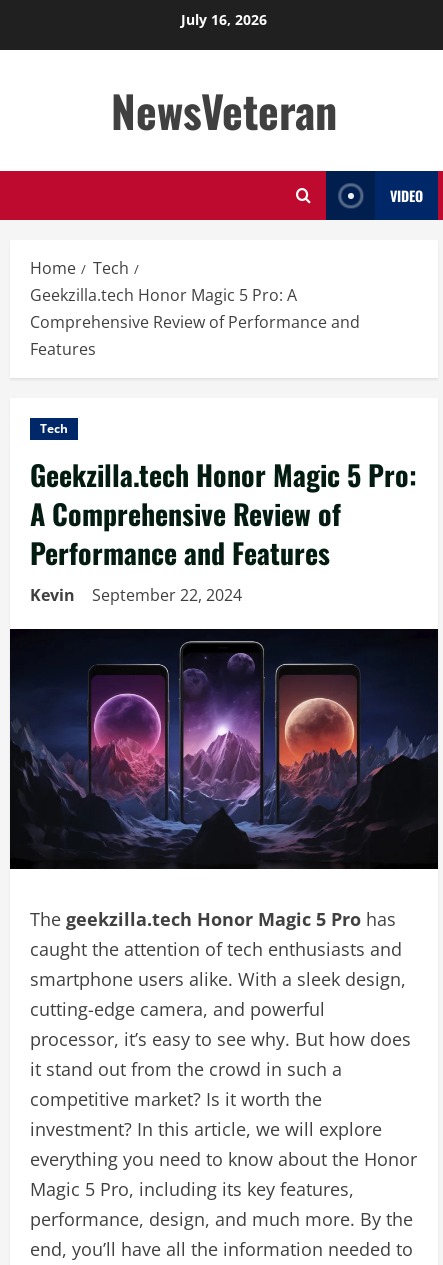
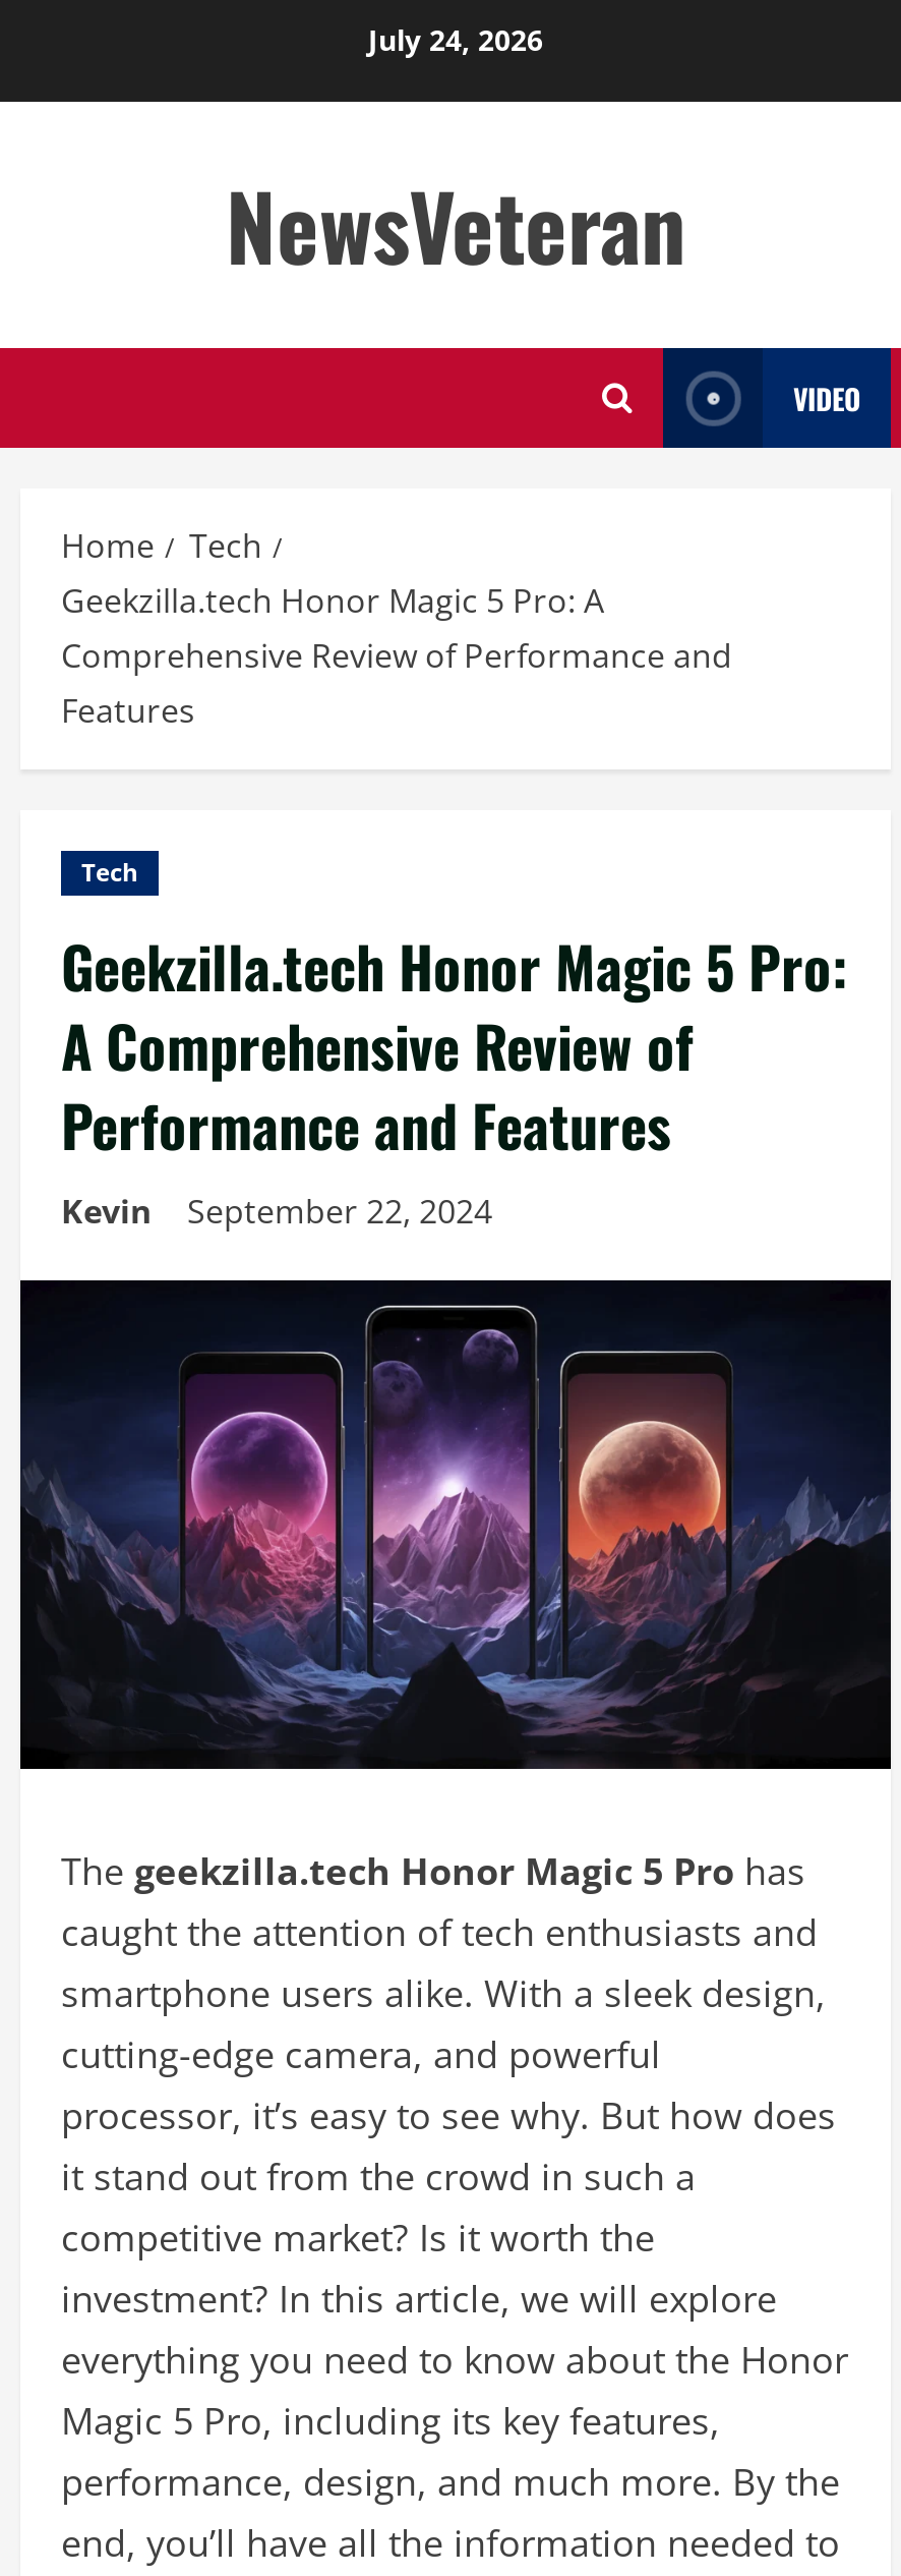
[181,10,267,29] July 16, 2026 -> [368,20,543,59] July 24, 2026

